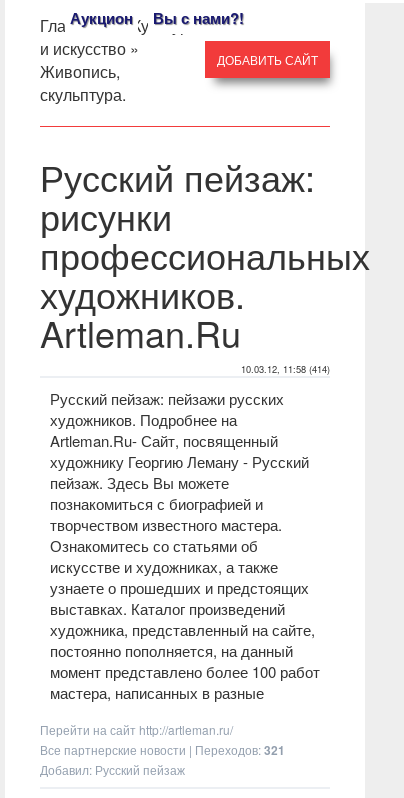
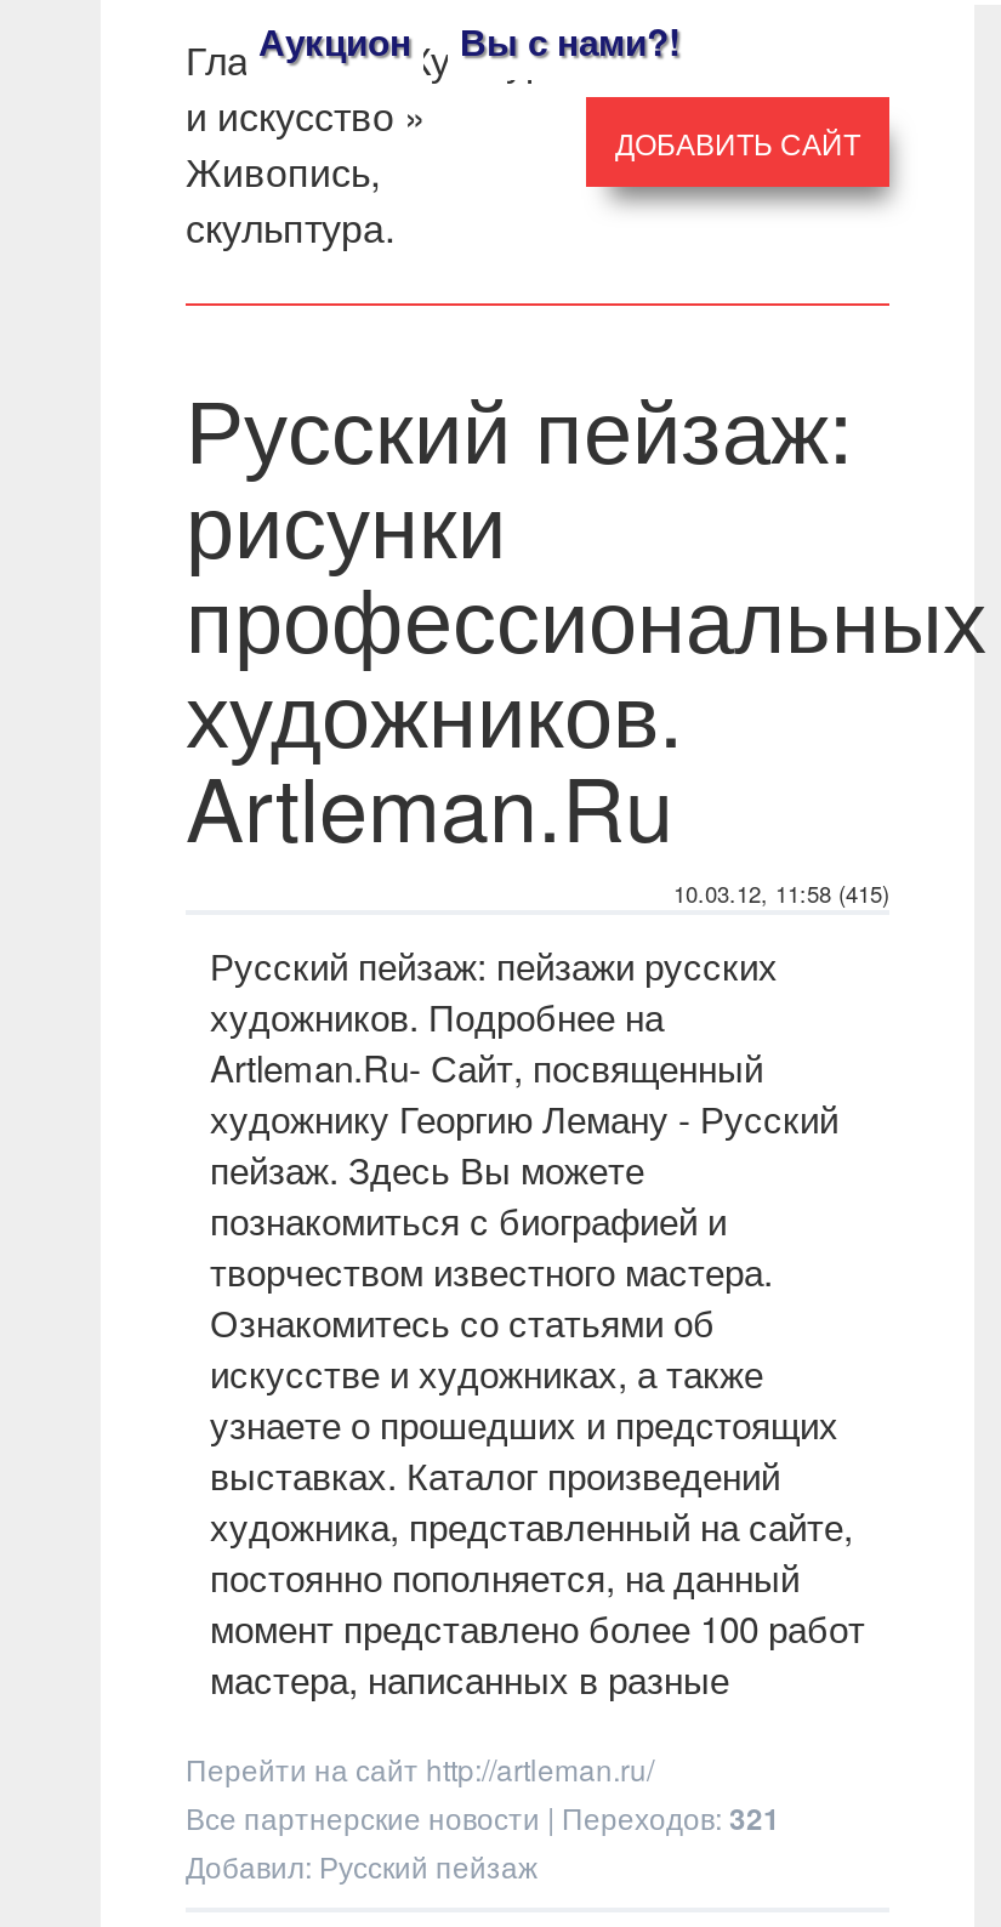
[241,362,330,376] 10.03.12, 11:58 (414) -> [673,876,889,910] 10.03.12, 11:58 (415)

